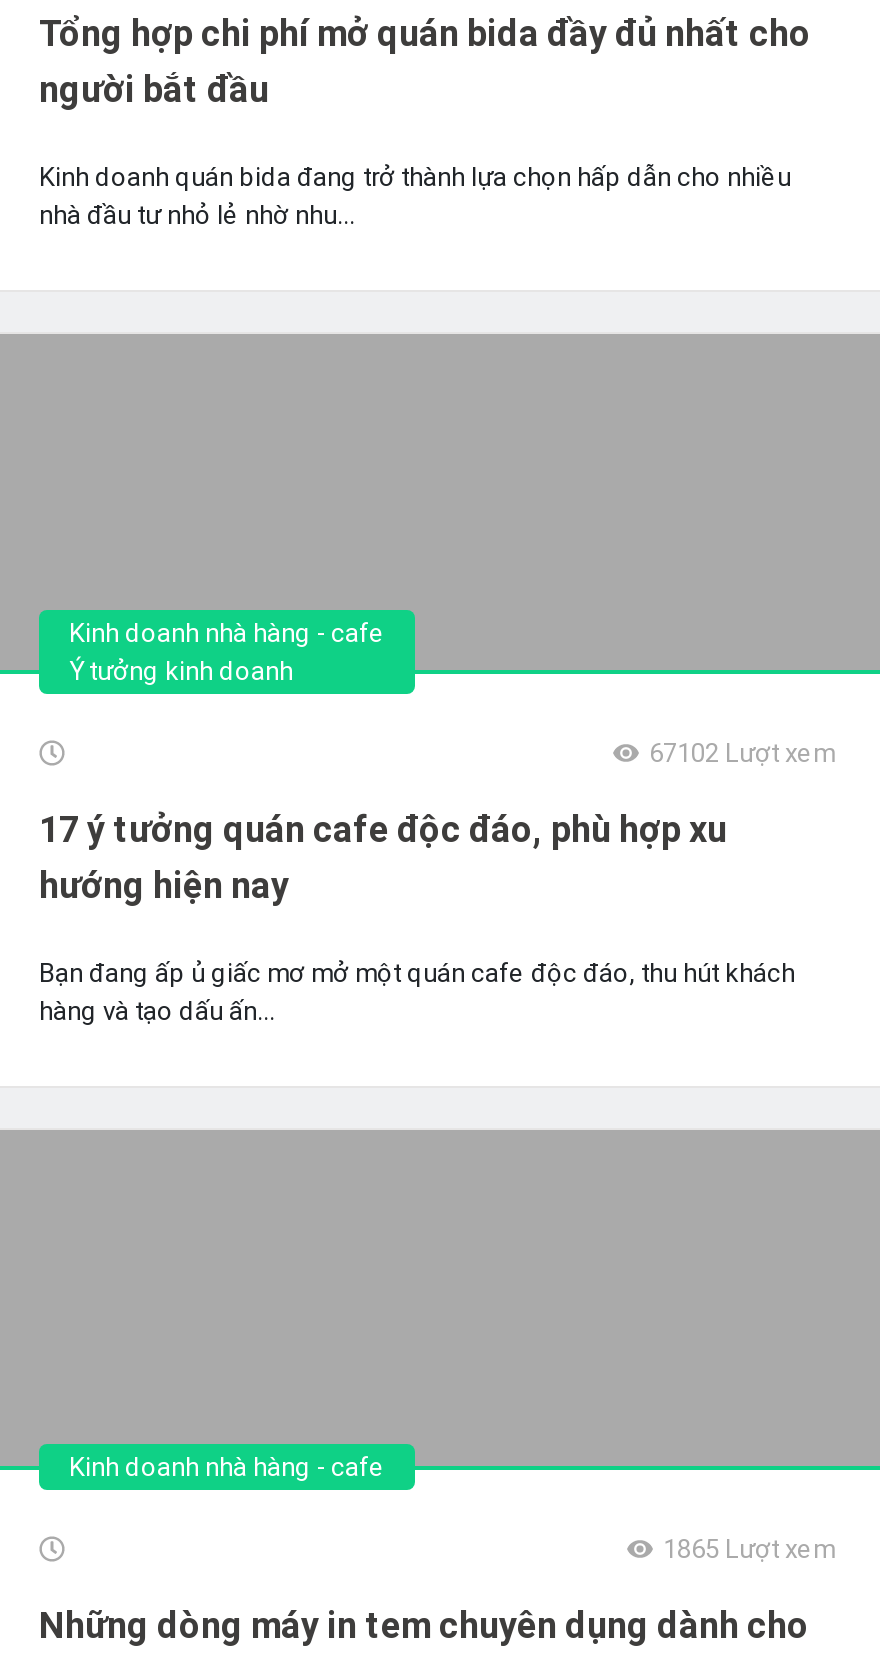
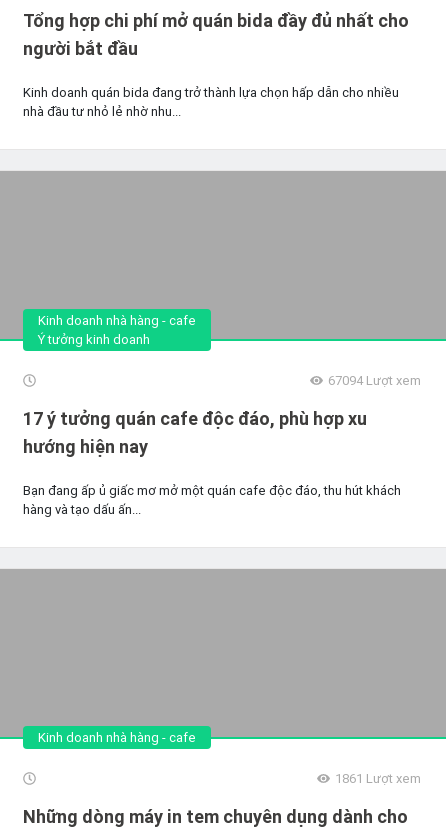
[649,736,835,770] 67102 Lượt xem -> [328,372,421,389] 67094 Lượt xem
[663,1532,835,1566] 1865 Lượt xem -> [335,770,421,787] 1861 Lượt xem

